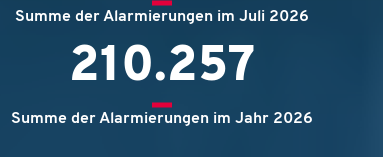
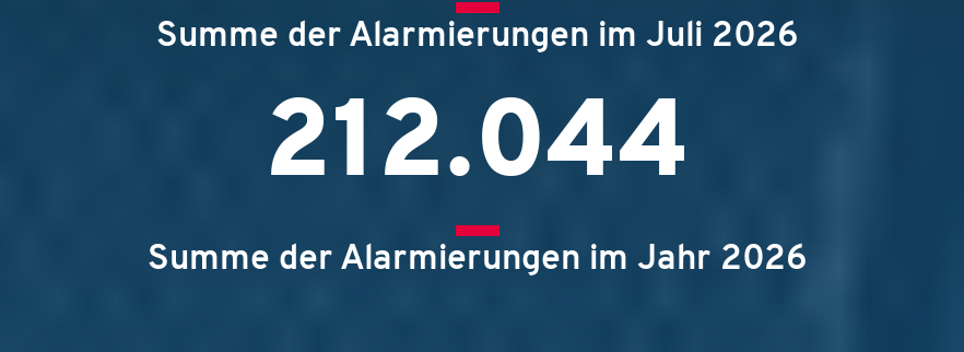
[69,42,255,93] 210.257 -> [264,91,691,203] 212.044

